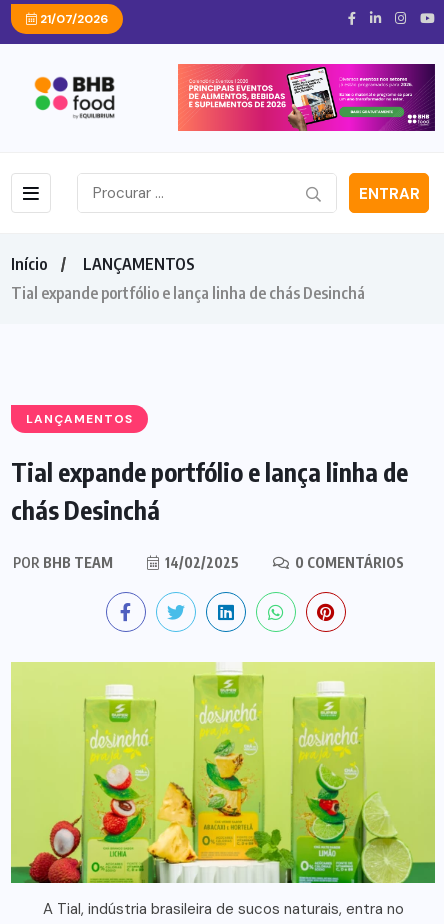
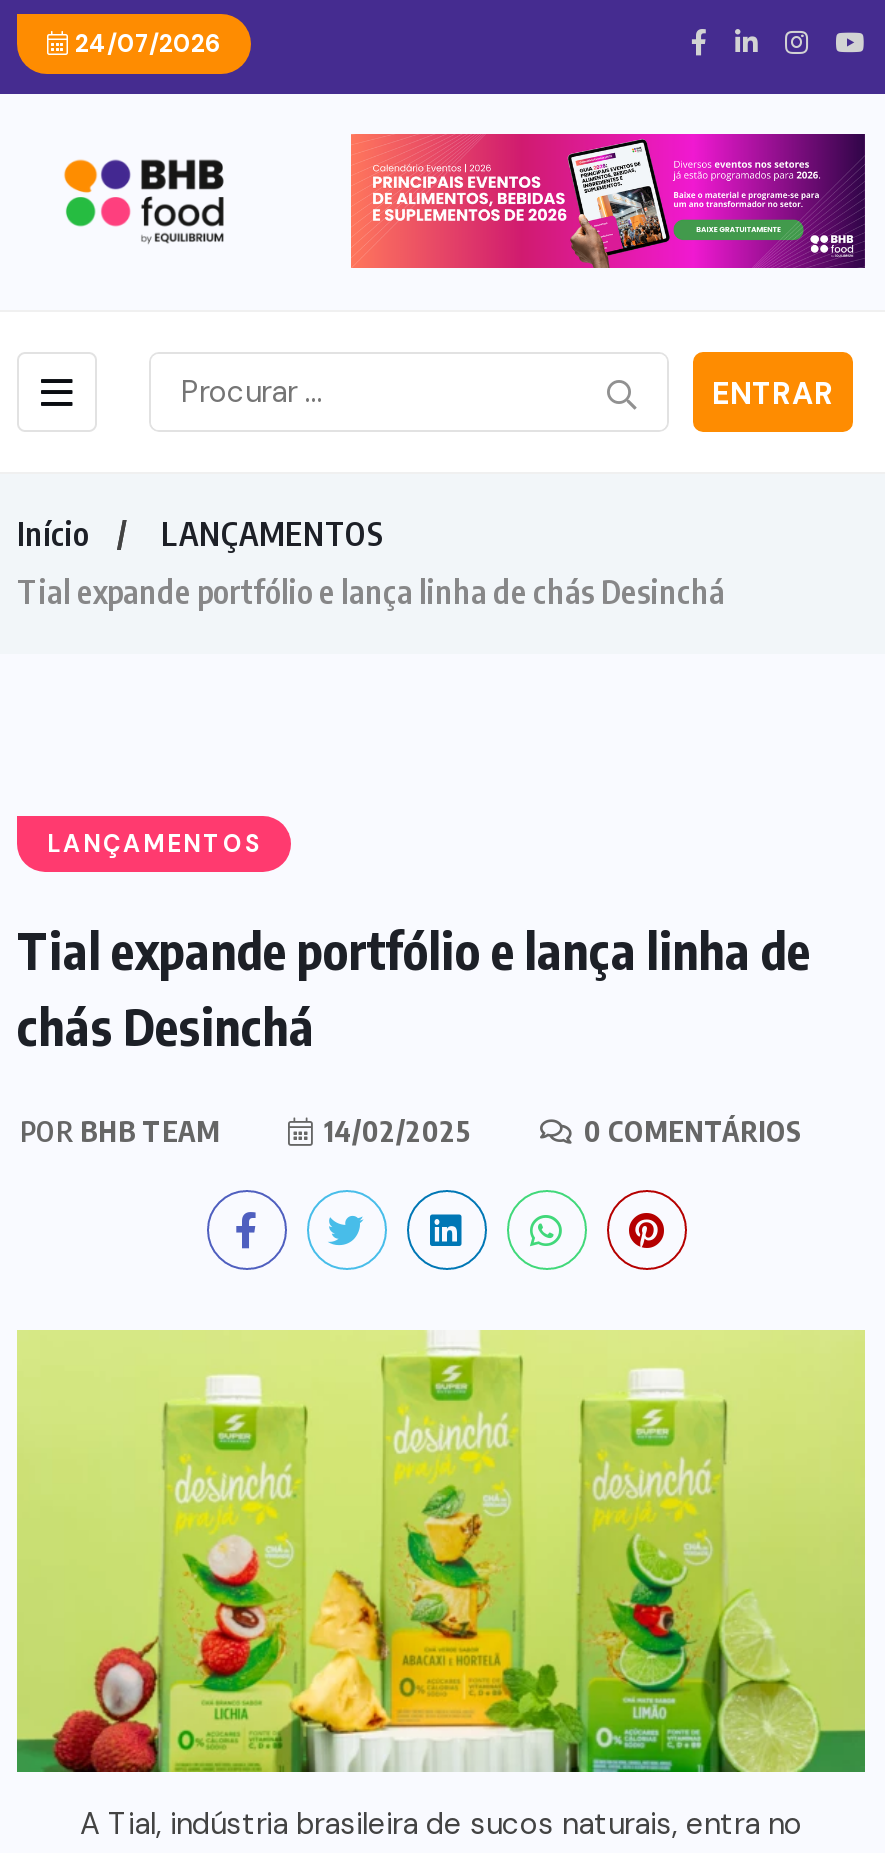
[37,11,108,27] 21/07/2026 -> [69,28,221,60] 24/07/2026

